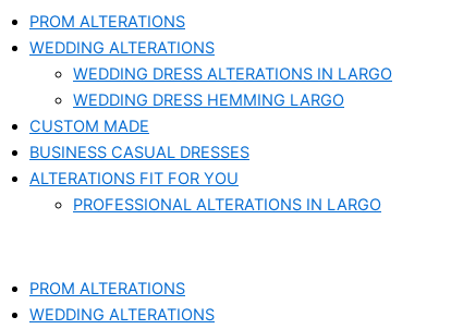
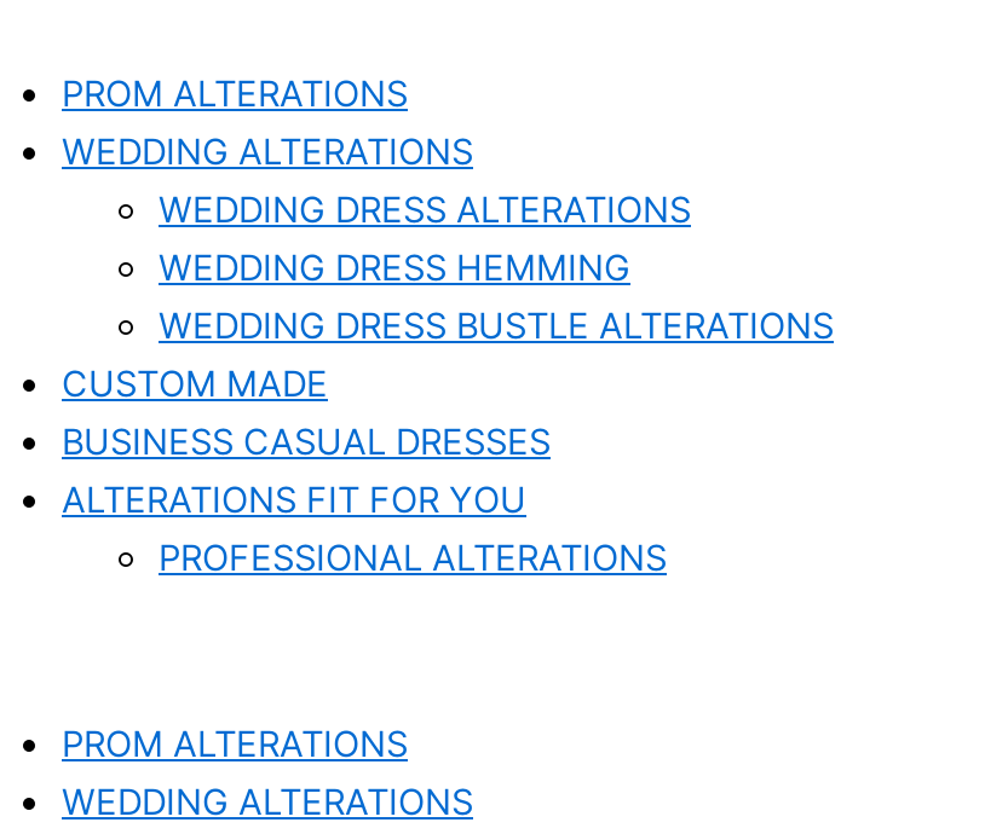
[73,64,392,110] WEDDING DRESS ALTERATIONS IN LARGO | WEDDING DRESS HEMMING LARGO -> [159,188,834,347] WEDDING DRESS ALTERATIONS | WEDDING DRESS HEMMING | WEDDING DRESS BUSTLE ALTERATIONS
[73,195,381,214] PROFESSIONAL ALTERATIONS IN LARGO -> [159,536,667,579] PROFESSIONAL ALTERATIONS

